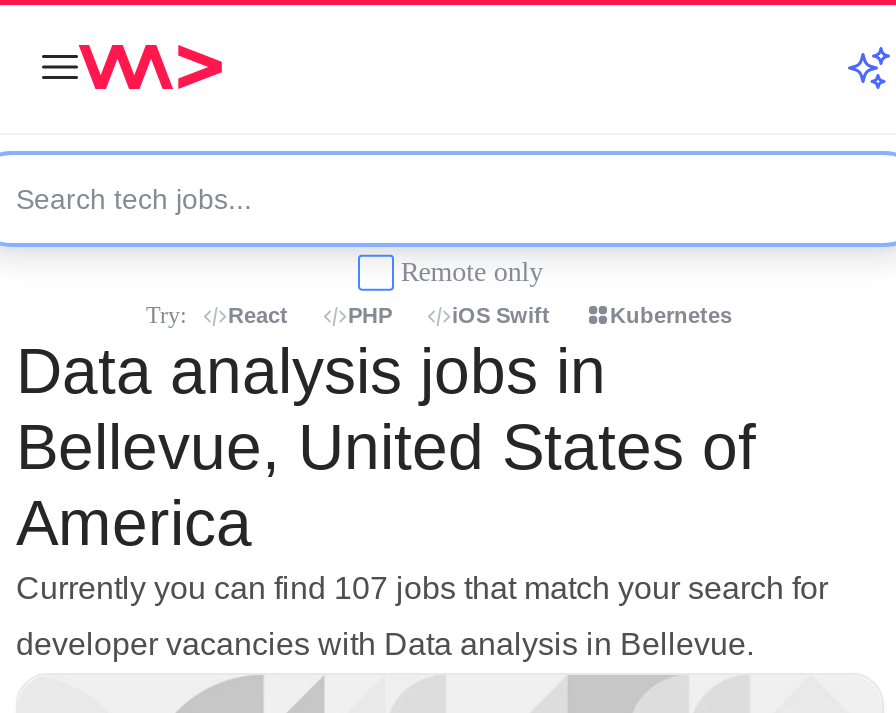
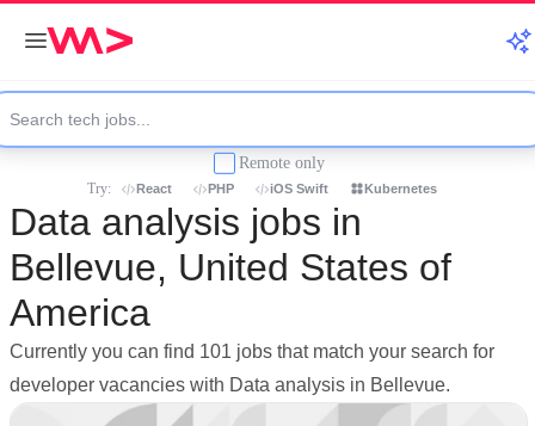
[16,571,828,605] Currently you can find 107 jobs that match your search for -> [10,341,494,362] Currently you can find 101 jobs that match your search for

